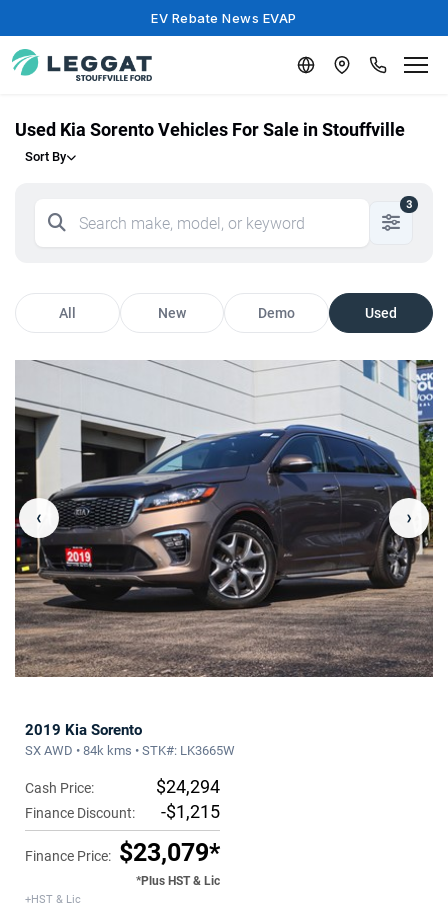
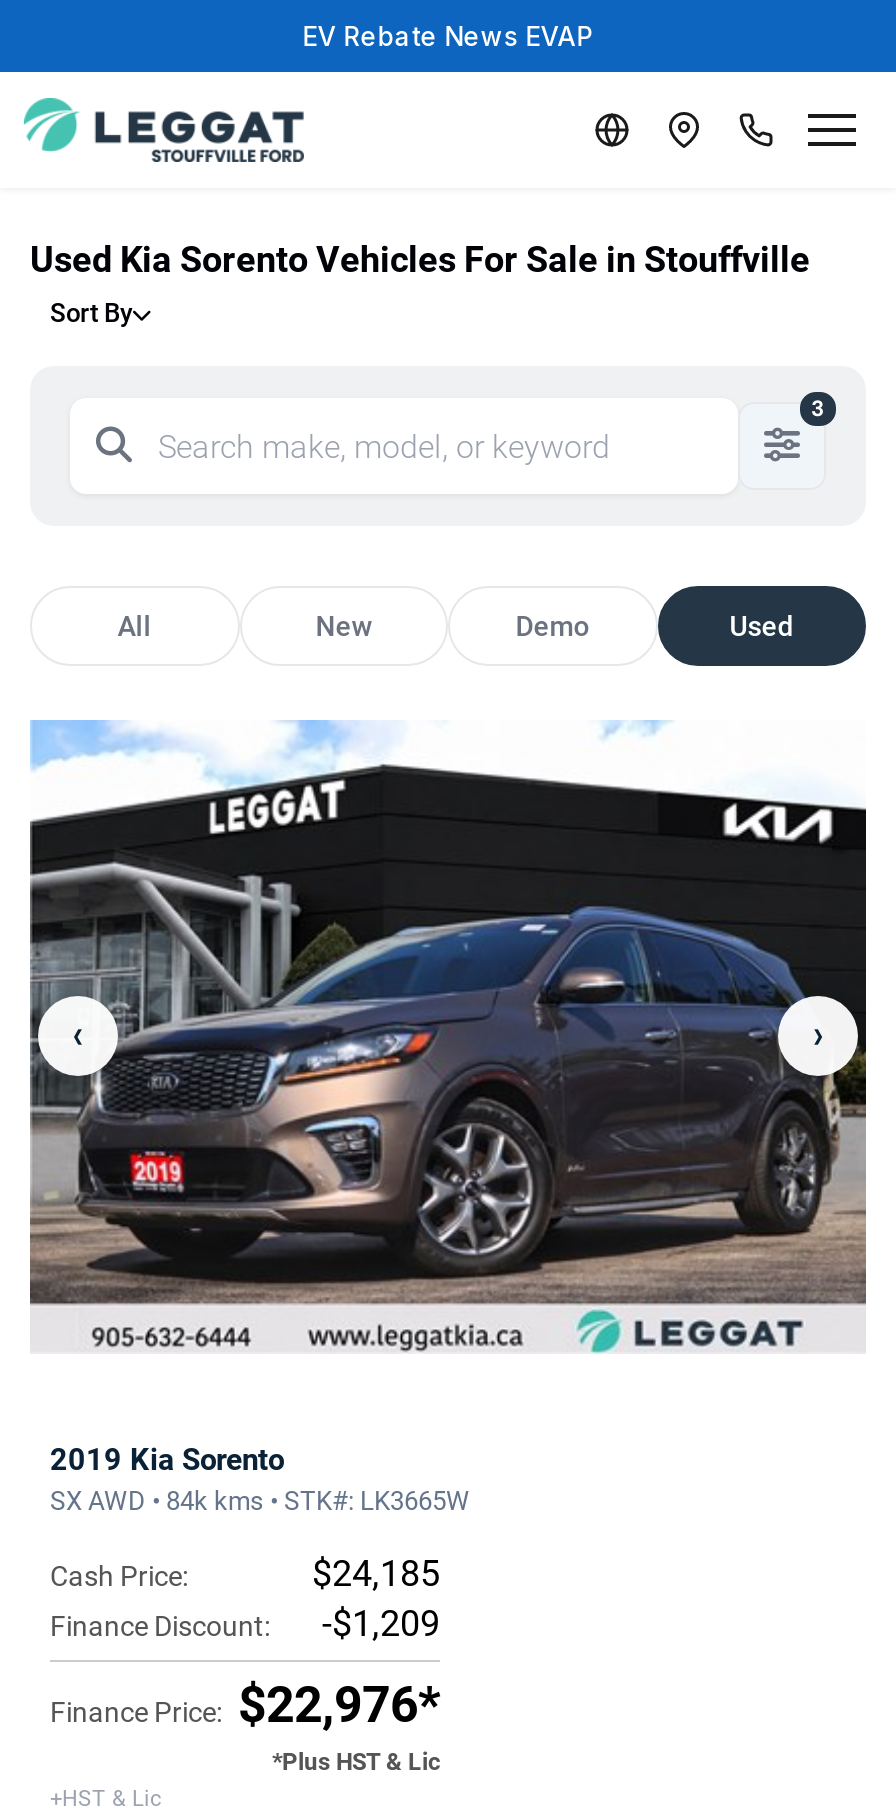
[14,359,434,678] [image] -> [28,720,868,1354] [image]
[156,776,220,797] $24,294 -> [312,1552,440,1594] $24,185
[25,801,220,822] Finance Discount: -$1,215 -> [50,1602,440,1644] Finance Discount: -$1,209
[25,838,220,867] Finance Price: $23,079* -> [50,1676,440,1734] Finance Price: $22,976*

